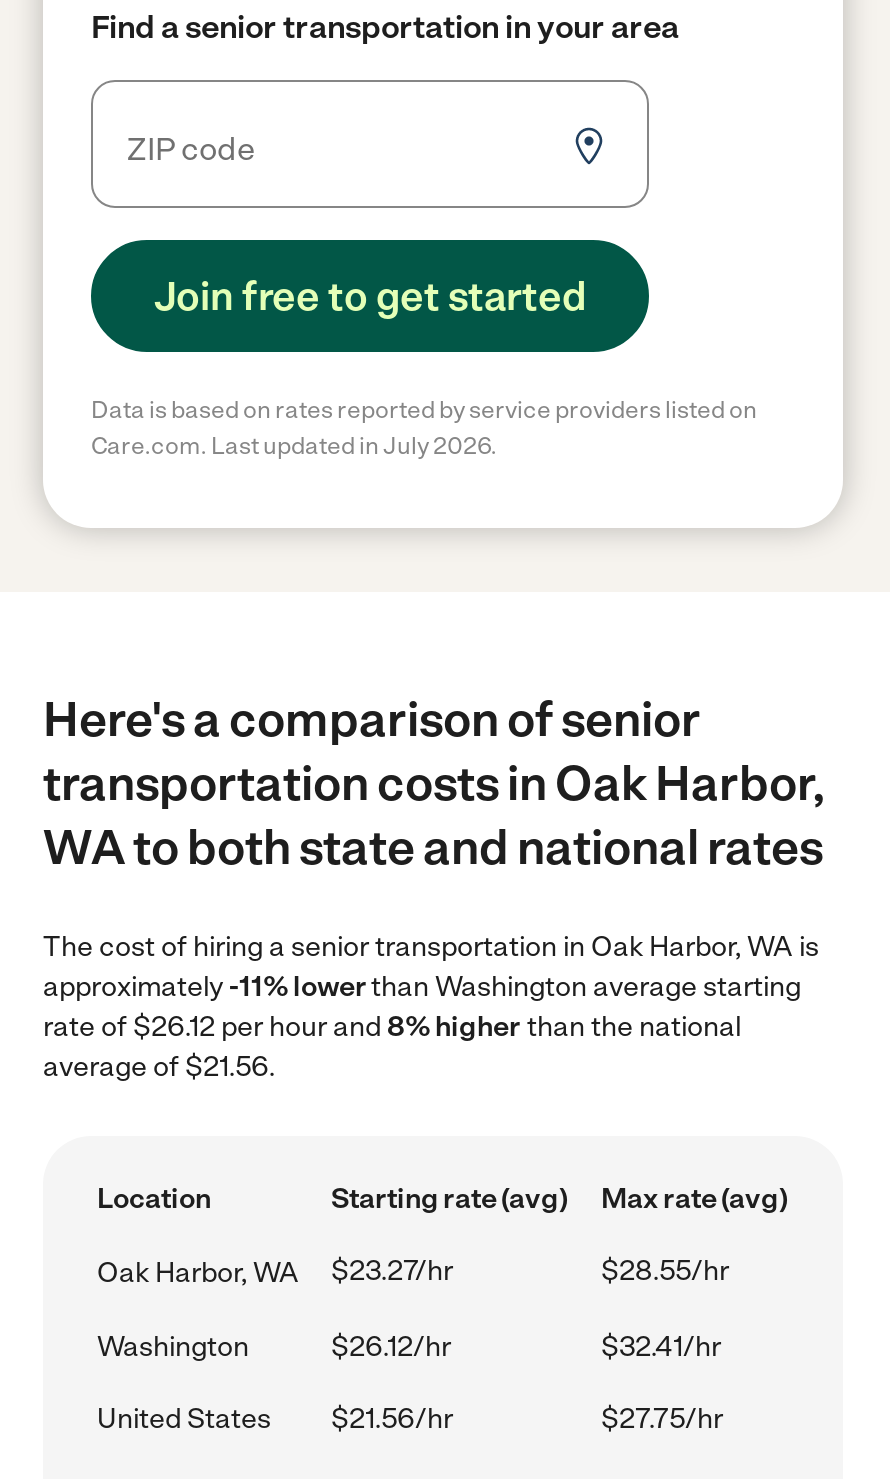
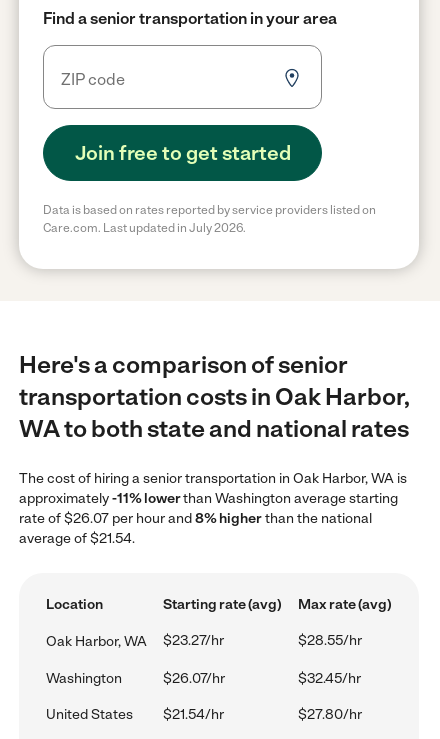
[43,1010,741,1044] rate of $26.12 per hour and 8% higher than the national -> [19,510,372,527] rate of $26.07 per hour and 8% higher than the national
[43,1050,275,1084] average of $21.56. -> [19,530,135,547] average of $21.54.
[331,1330,721,1364] $26.12/hr | $32.41/hr -> [163,670,361,687] $26.07/hr | $32.45/hr
[331,1402,723,1436] $21.56/hr | $27.75/hr -> [163,706,362,723] $21.54/hr | $27.80/hr

